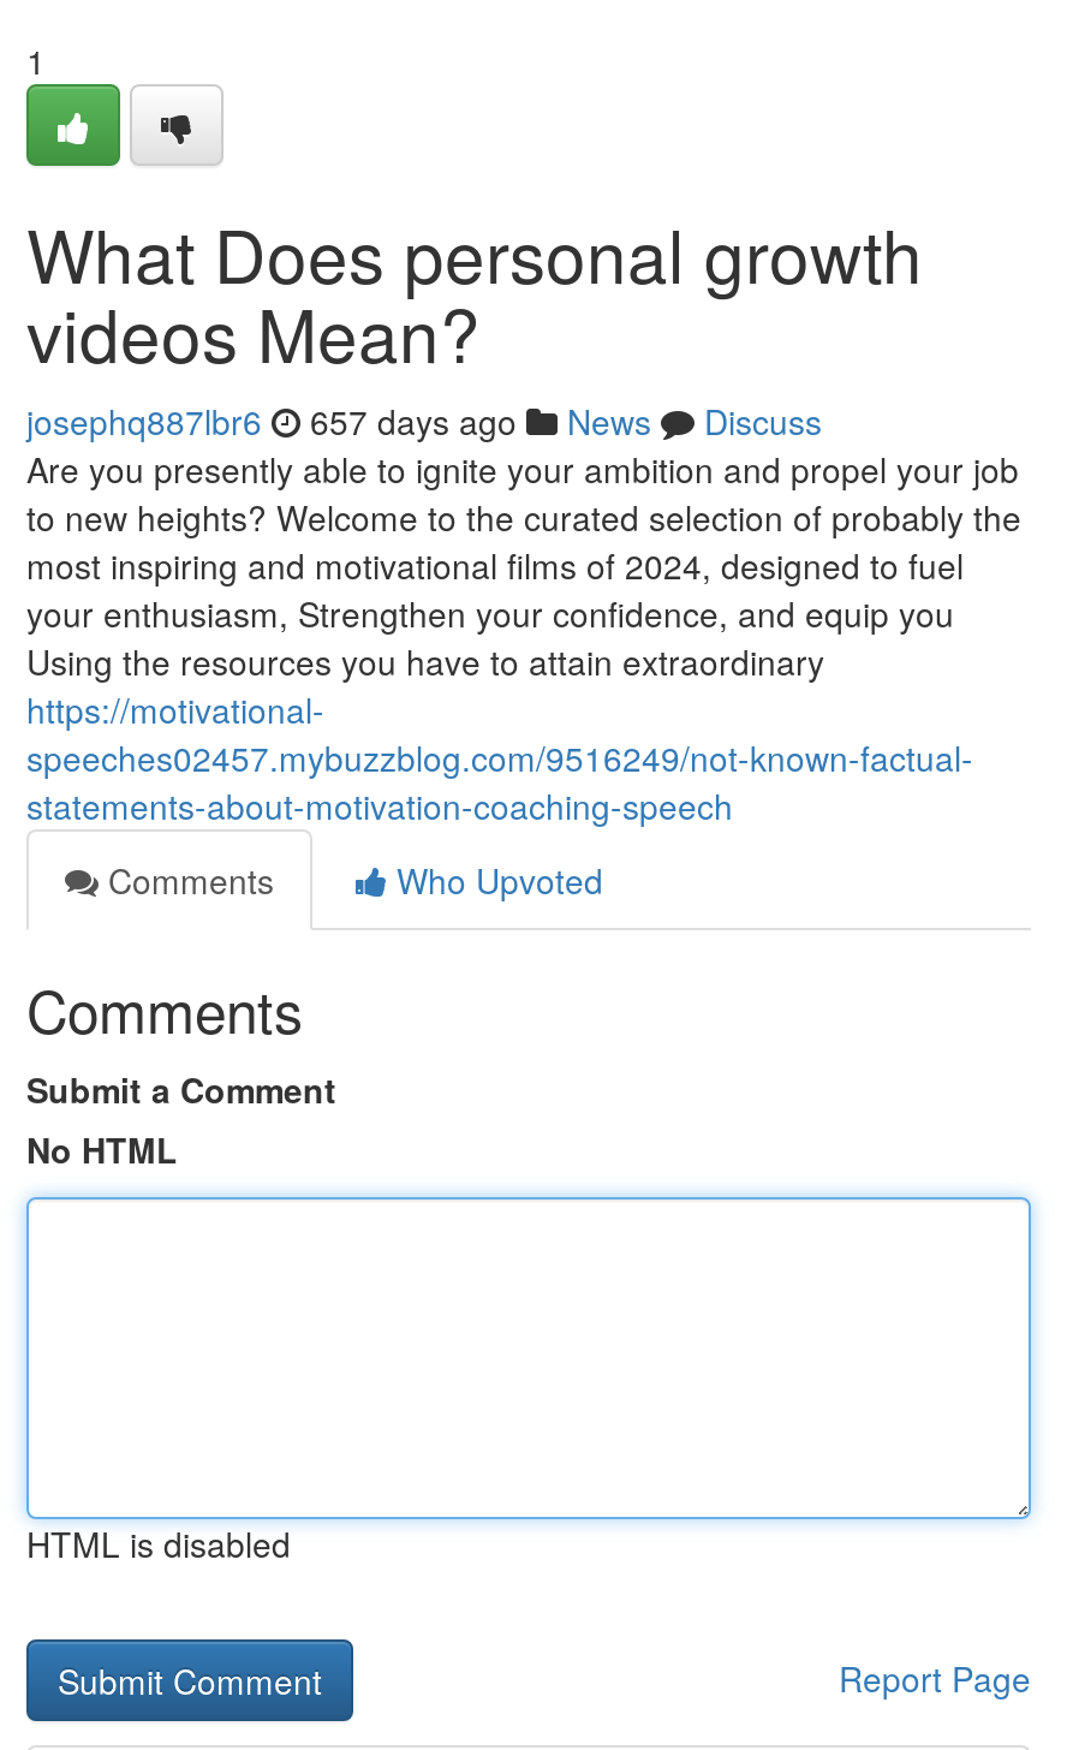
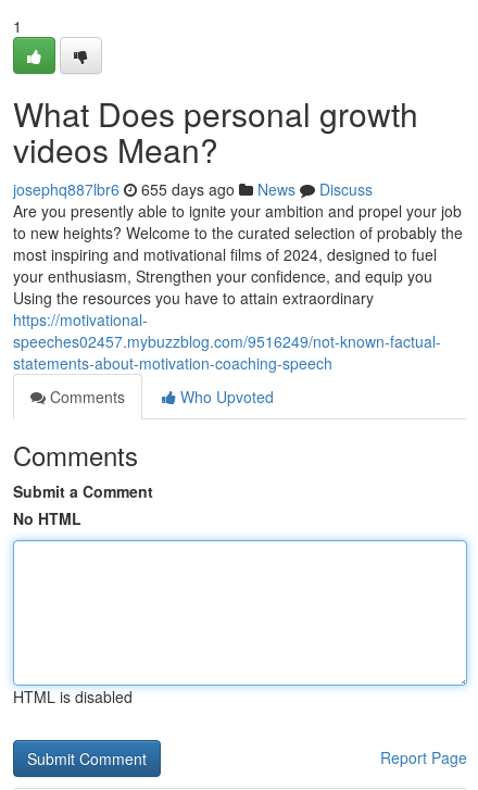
[26,397,822,445] josephq887lbr6 657 days ago News Discuss -> [13,178,373,200] josephq887lbr6 655 days ago News Discuss

